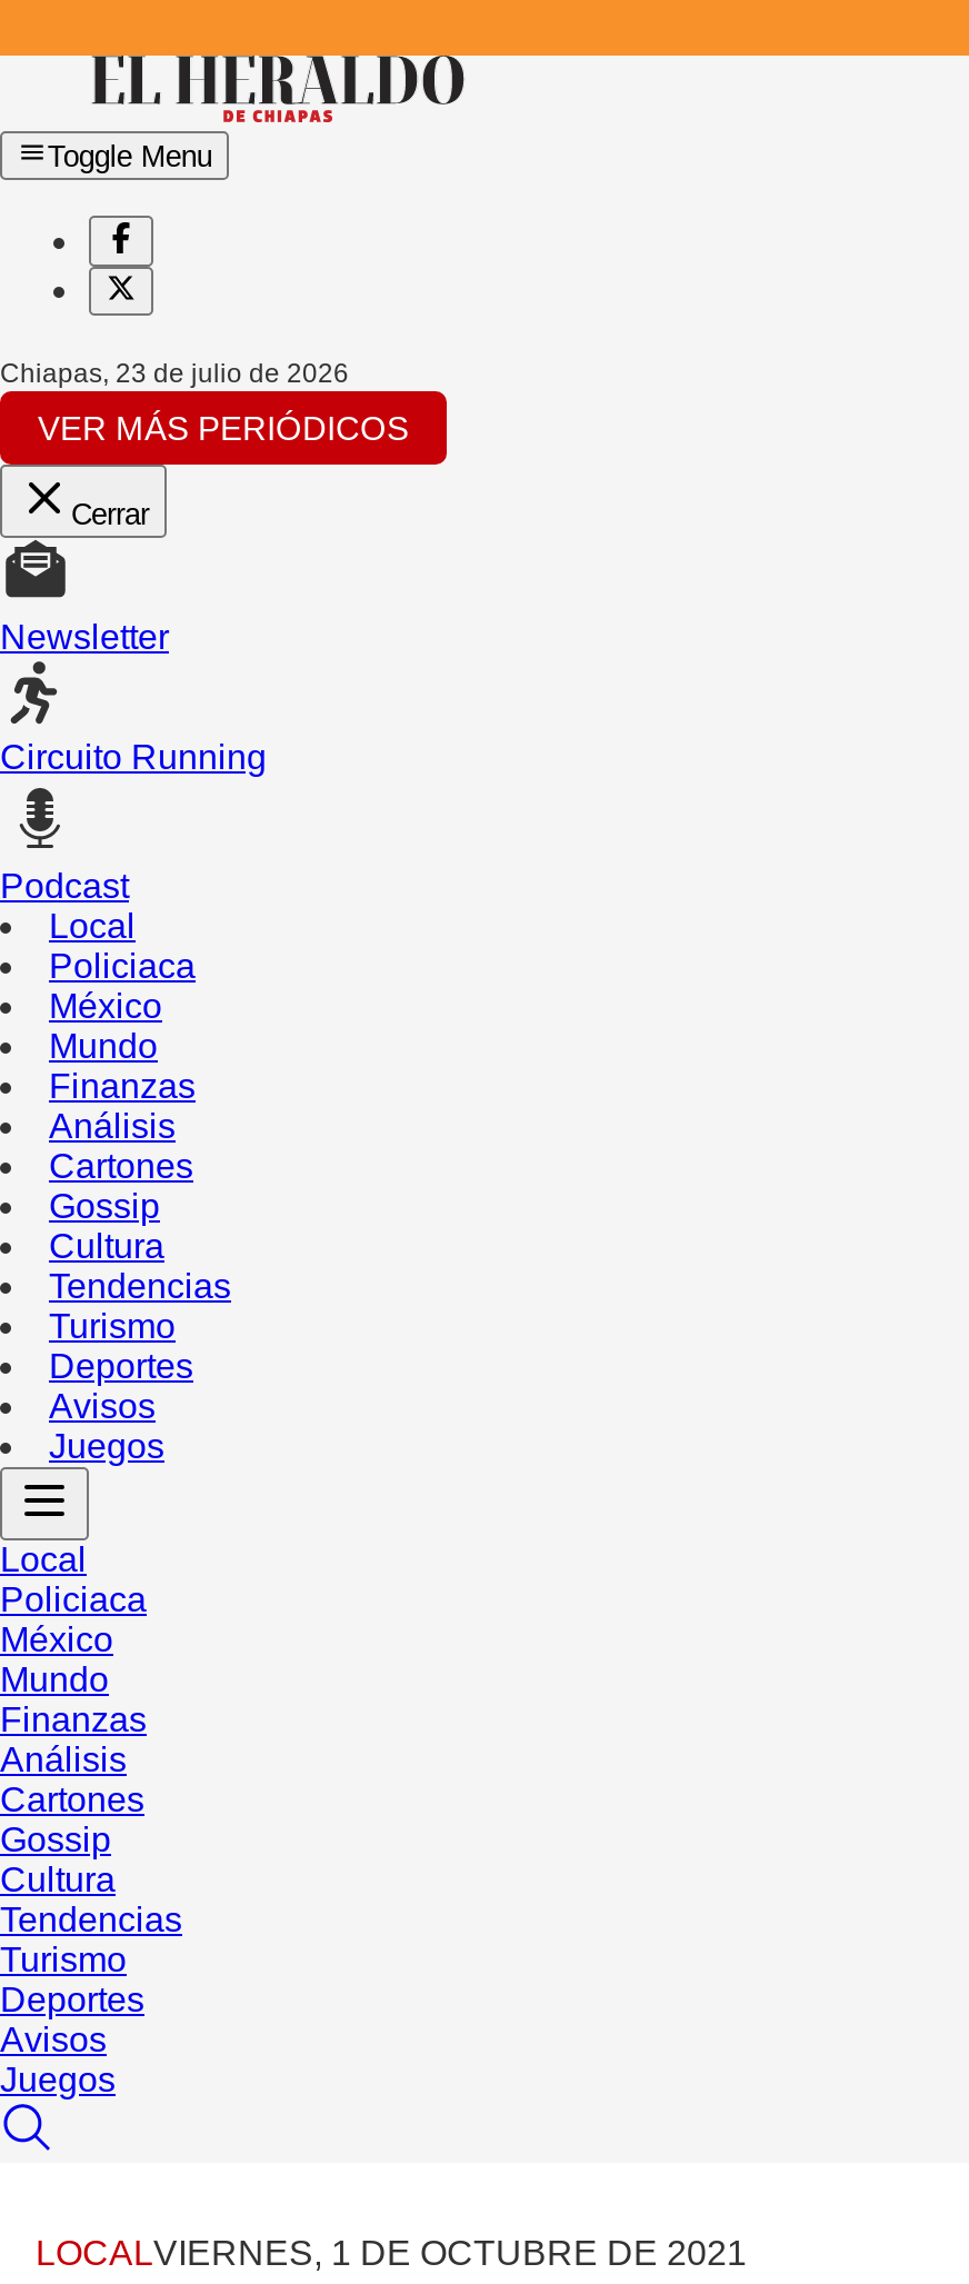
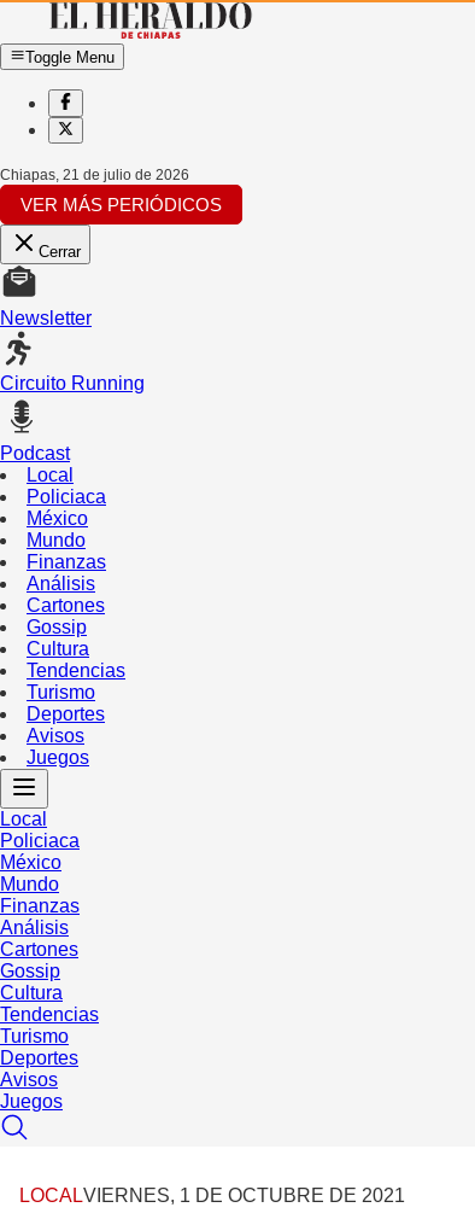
[0,358,349,389] Chiapas, 23 de julio de 2026 -> [0,167,189,183] Chiapas, 21 de julio de 2026

